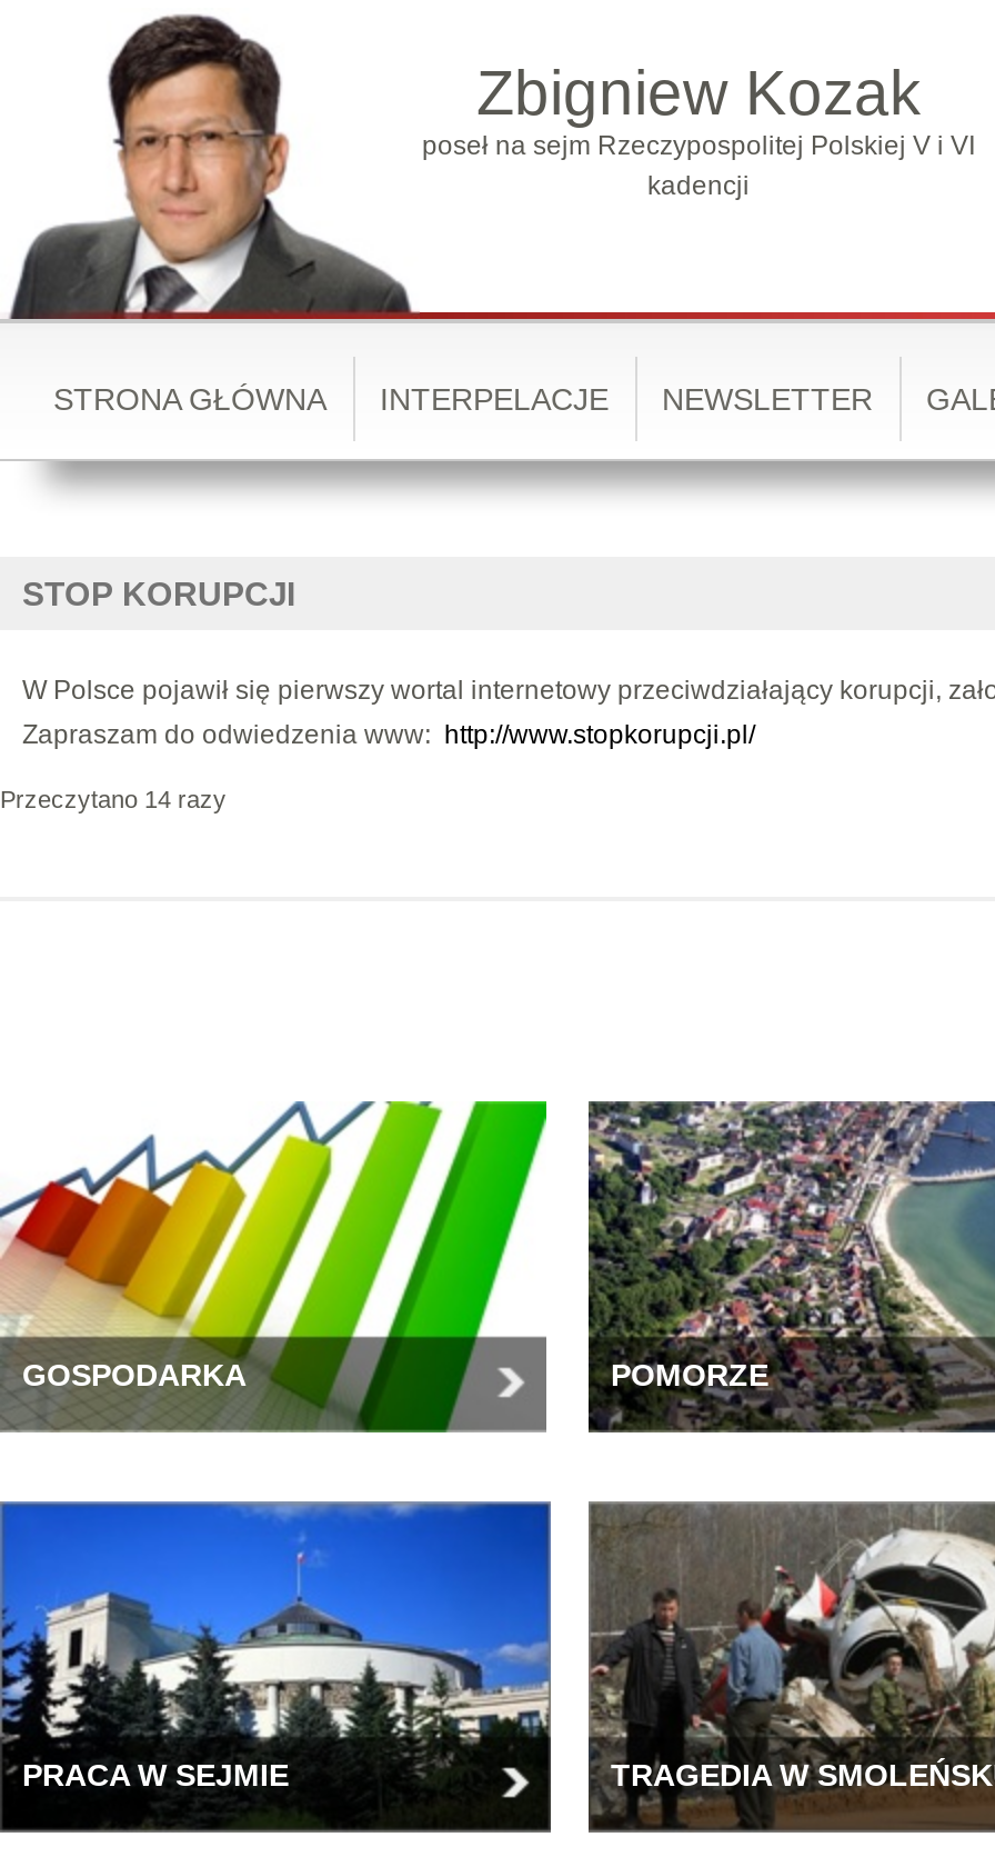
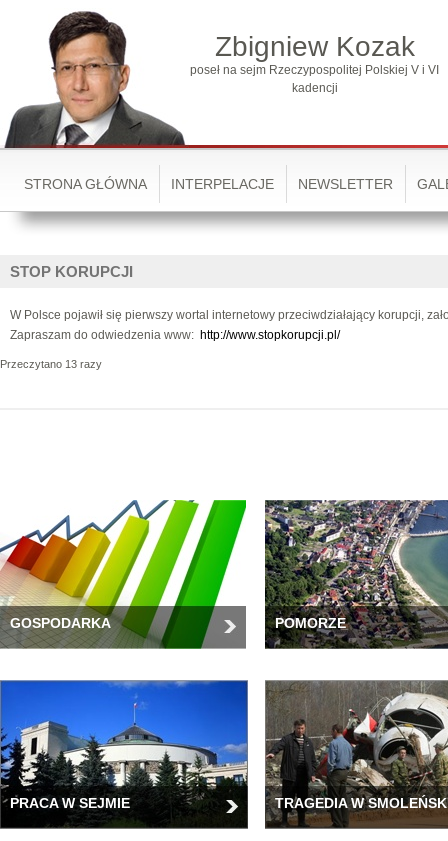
[0,786,227,812] Przeczytano 14 razy -> [0,358,102,370] Przeczytano 13 razy

